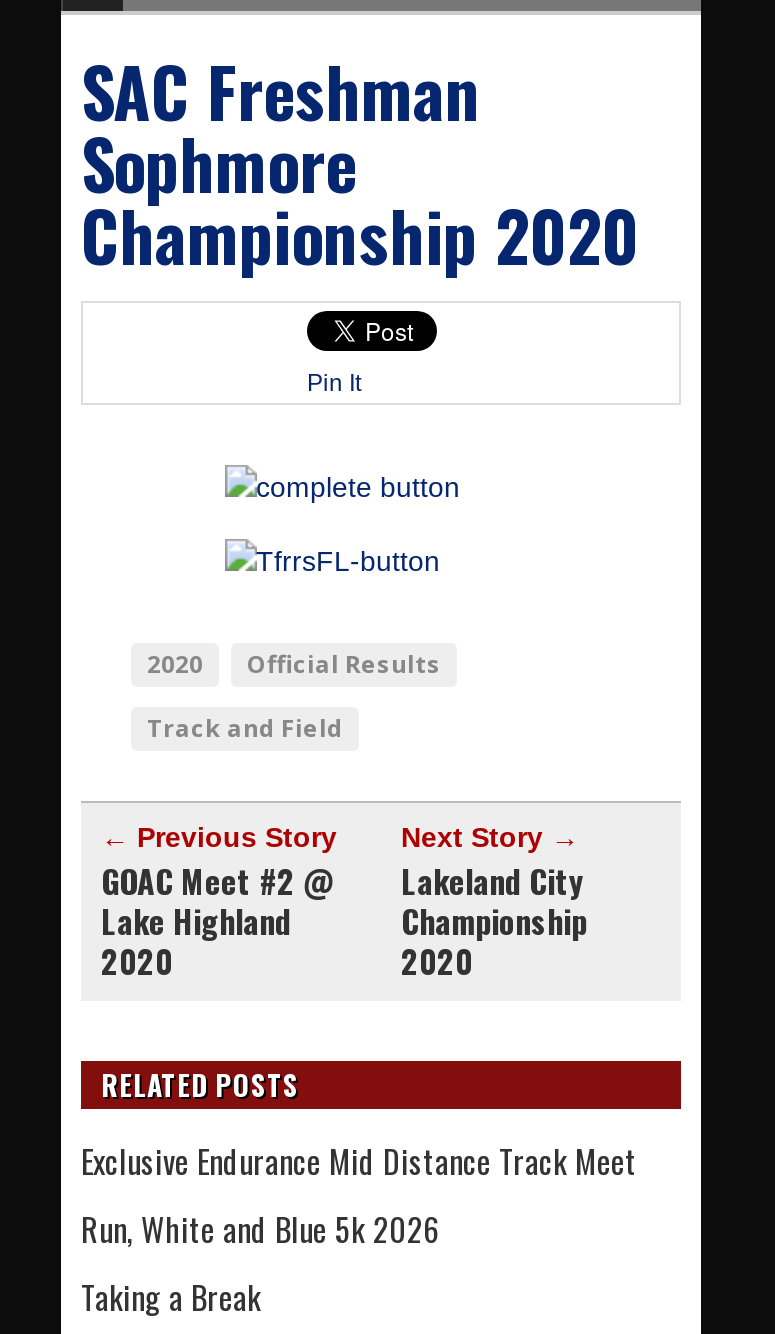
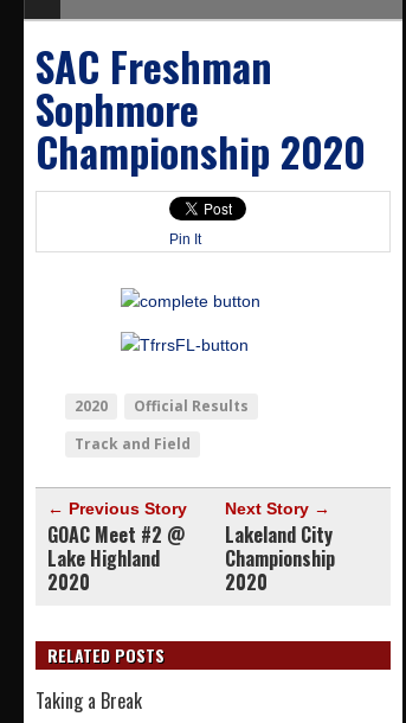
[81,1137,637,1253] Exclusive Endurance Mid Distance Track Meet | Run, White and Blue 5k 2026 -> none

